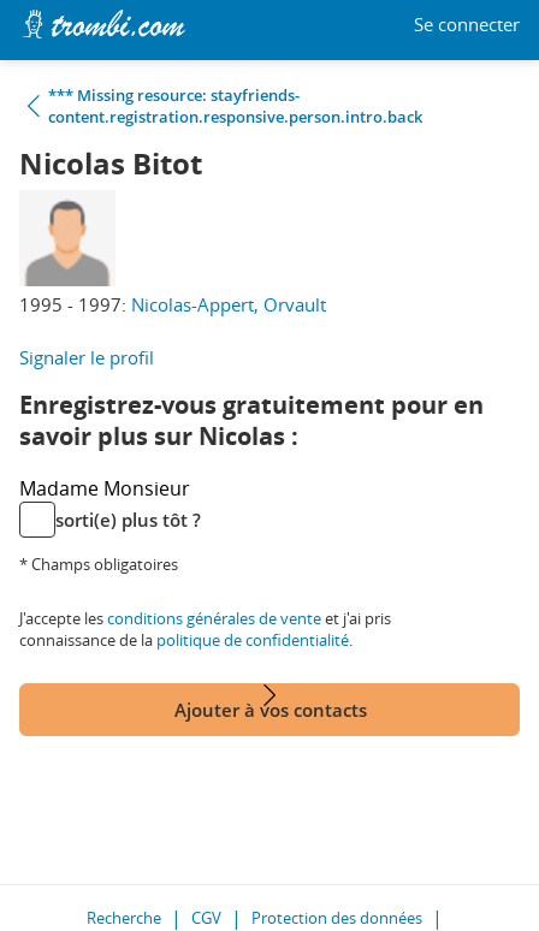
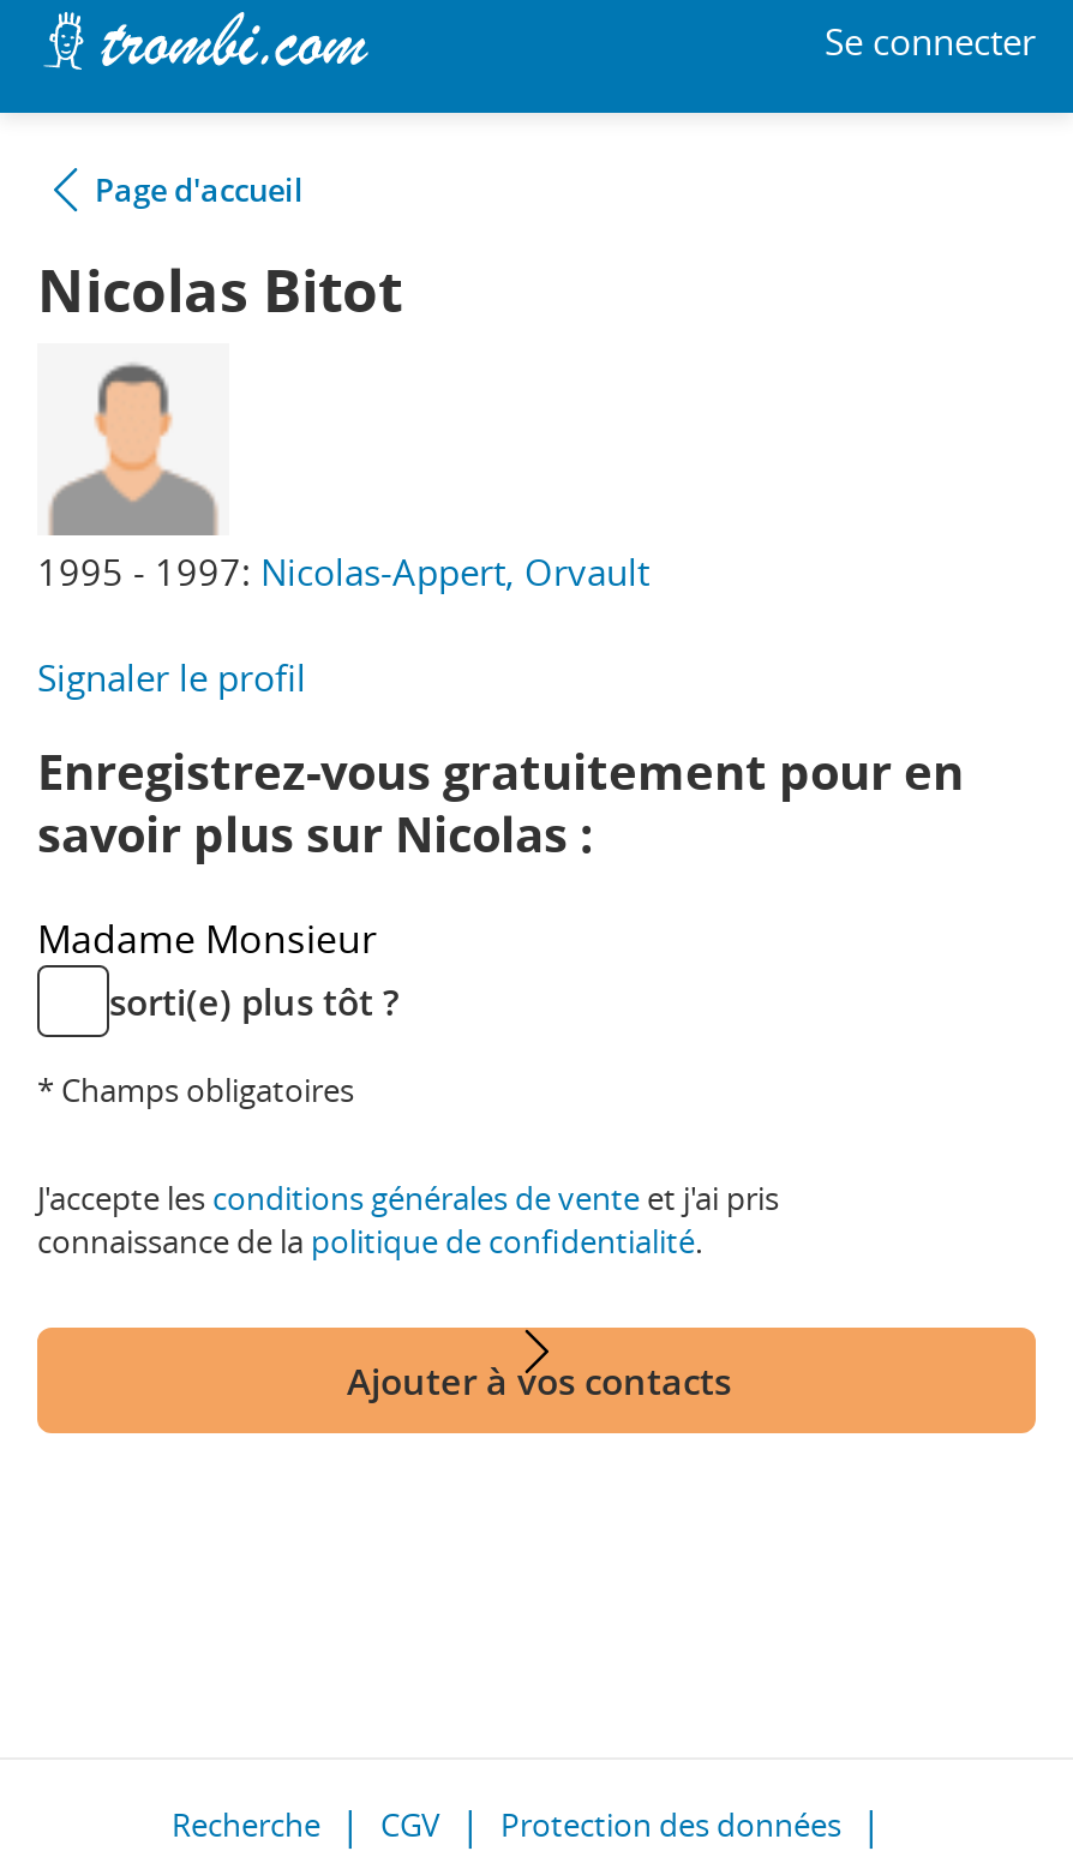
[48,84,422,128] *** Missing resource: stayfriends- | content.registration.responsive.person.intro.back -> [95,168,304,211] Page d'accueil

